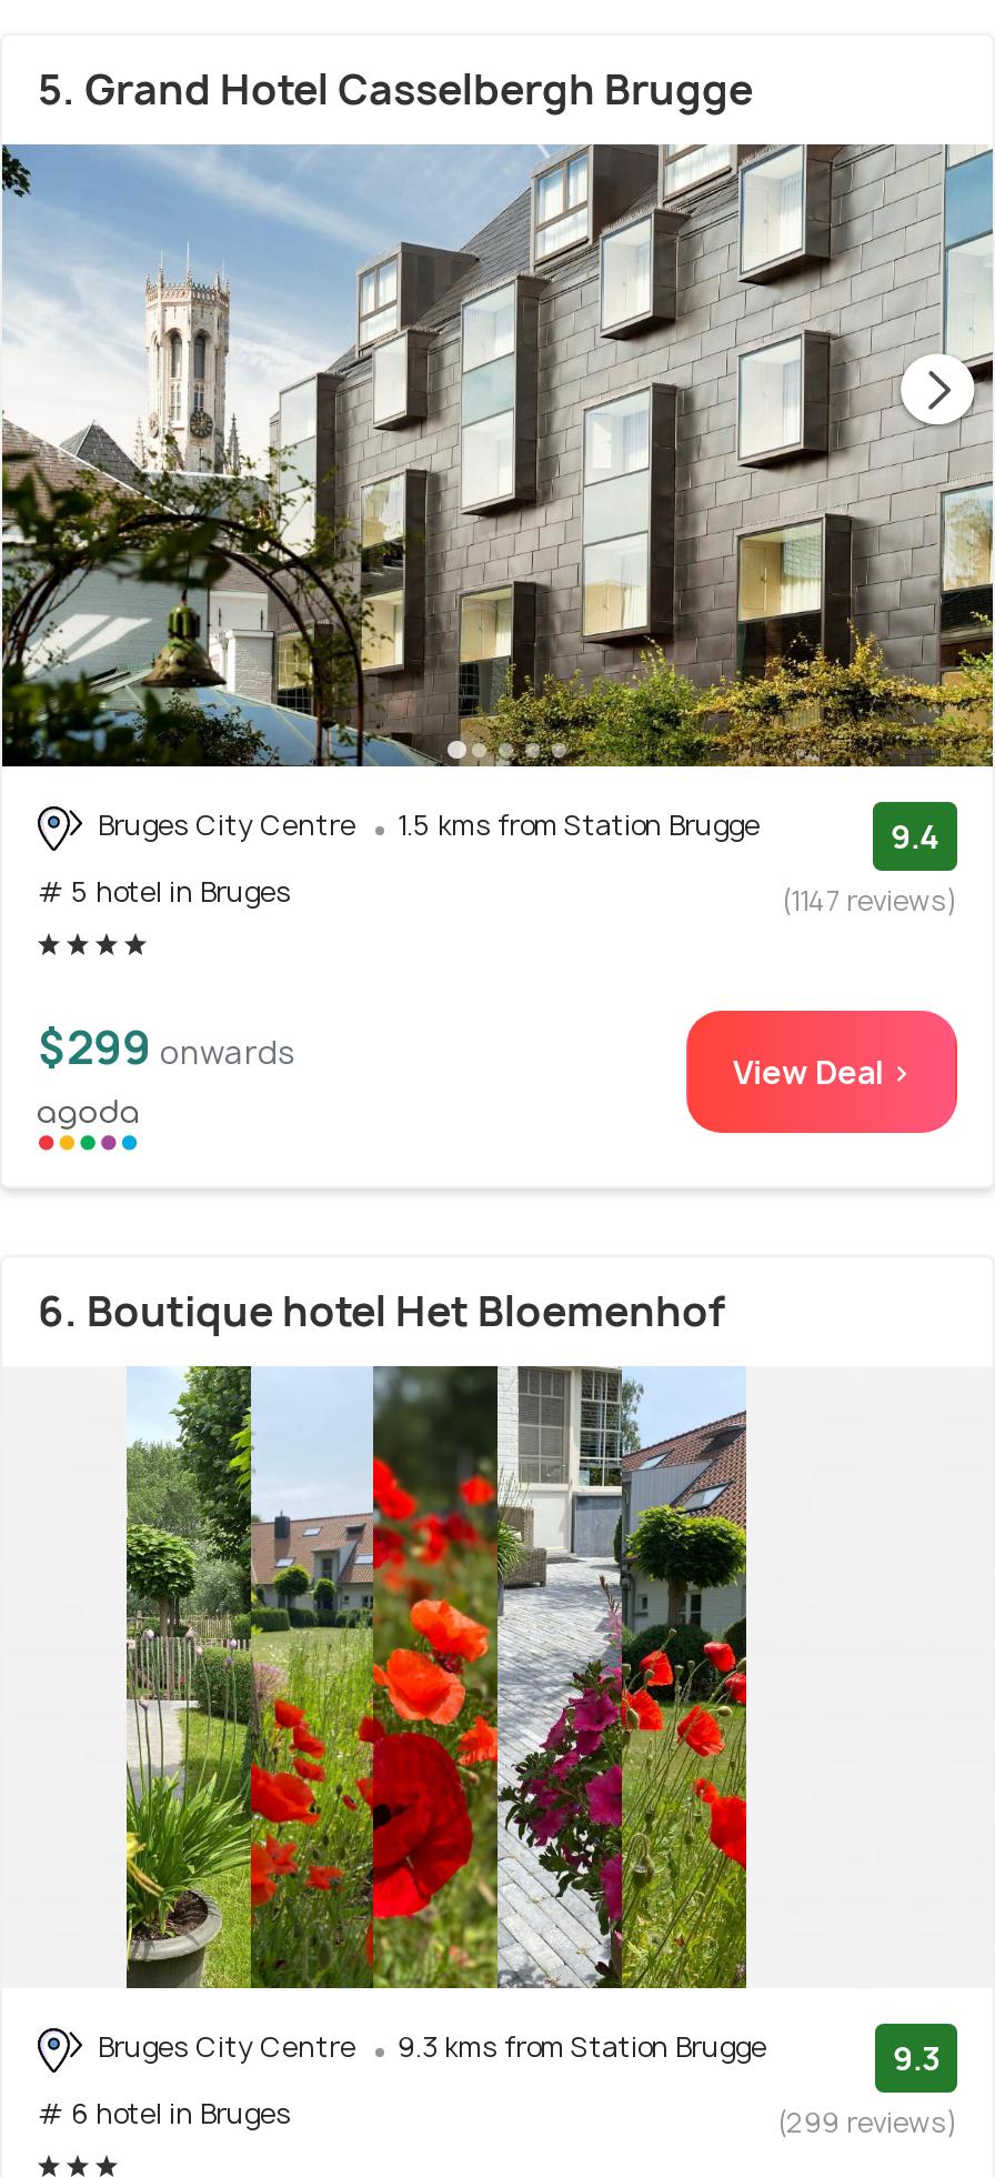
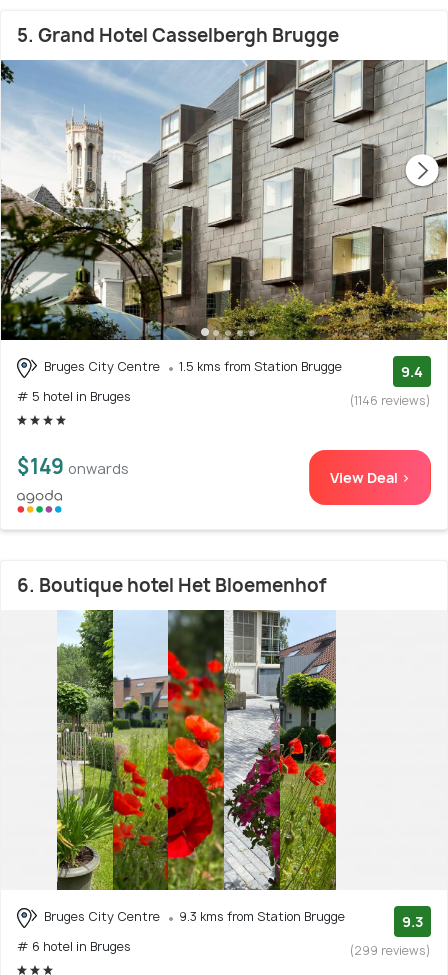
[782,882,957,920] (1147 reviews) -> [350,392,431,409] (1146 reviews)
[38,1017,295,1077] $299 onwards -> [17,453,129,480] $149 onwards

